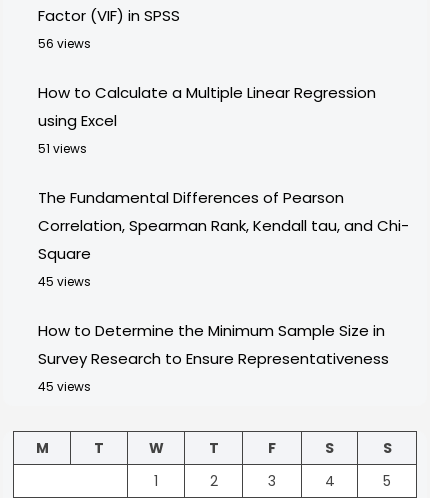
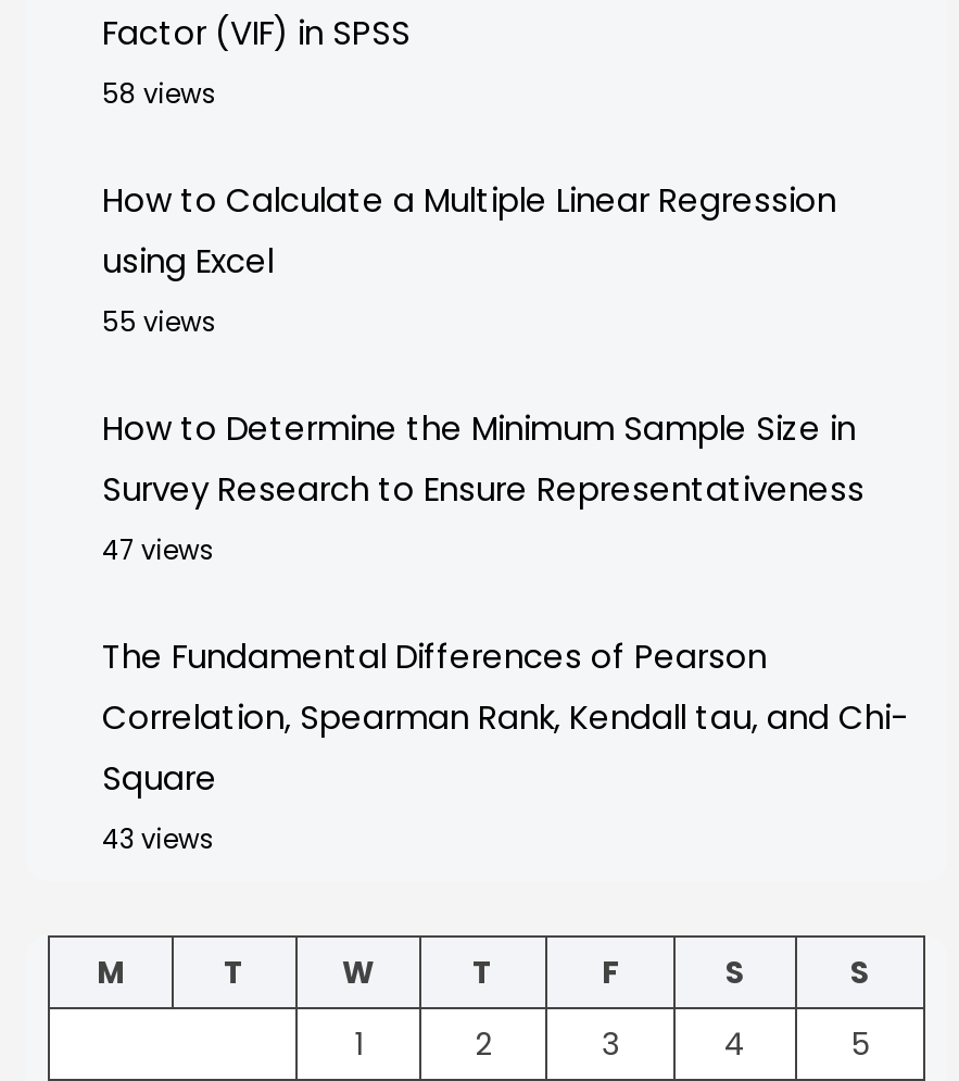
[38,35,91,52] 56 views -> [102,74,217,111] 58 views
[38,140,87,157] 51 views -> [102,302,217,568] 55 views | 47 views
moved [38,187,409,264] -> [102,633,908,800]: The Fundamental Differences of Pearson | Correlation, Spearman Rank, Kendall tau, and Chi- | Square
[38,273,91,395] 45 views | 45 views -> [102,820,215,857] 43 views
moved [38,320,389,369] -> [102,405,865,511]: How to Determine the Minimum Sample Size in | Survey Research to Ensure Representativeness

